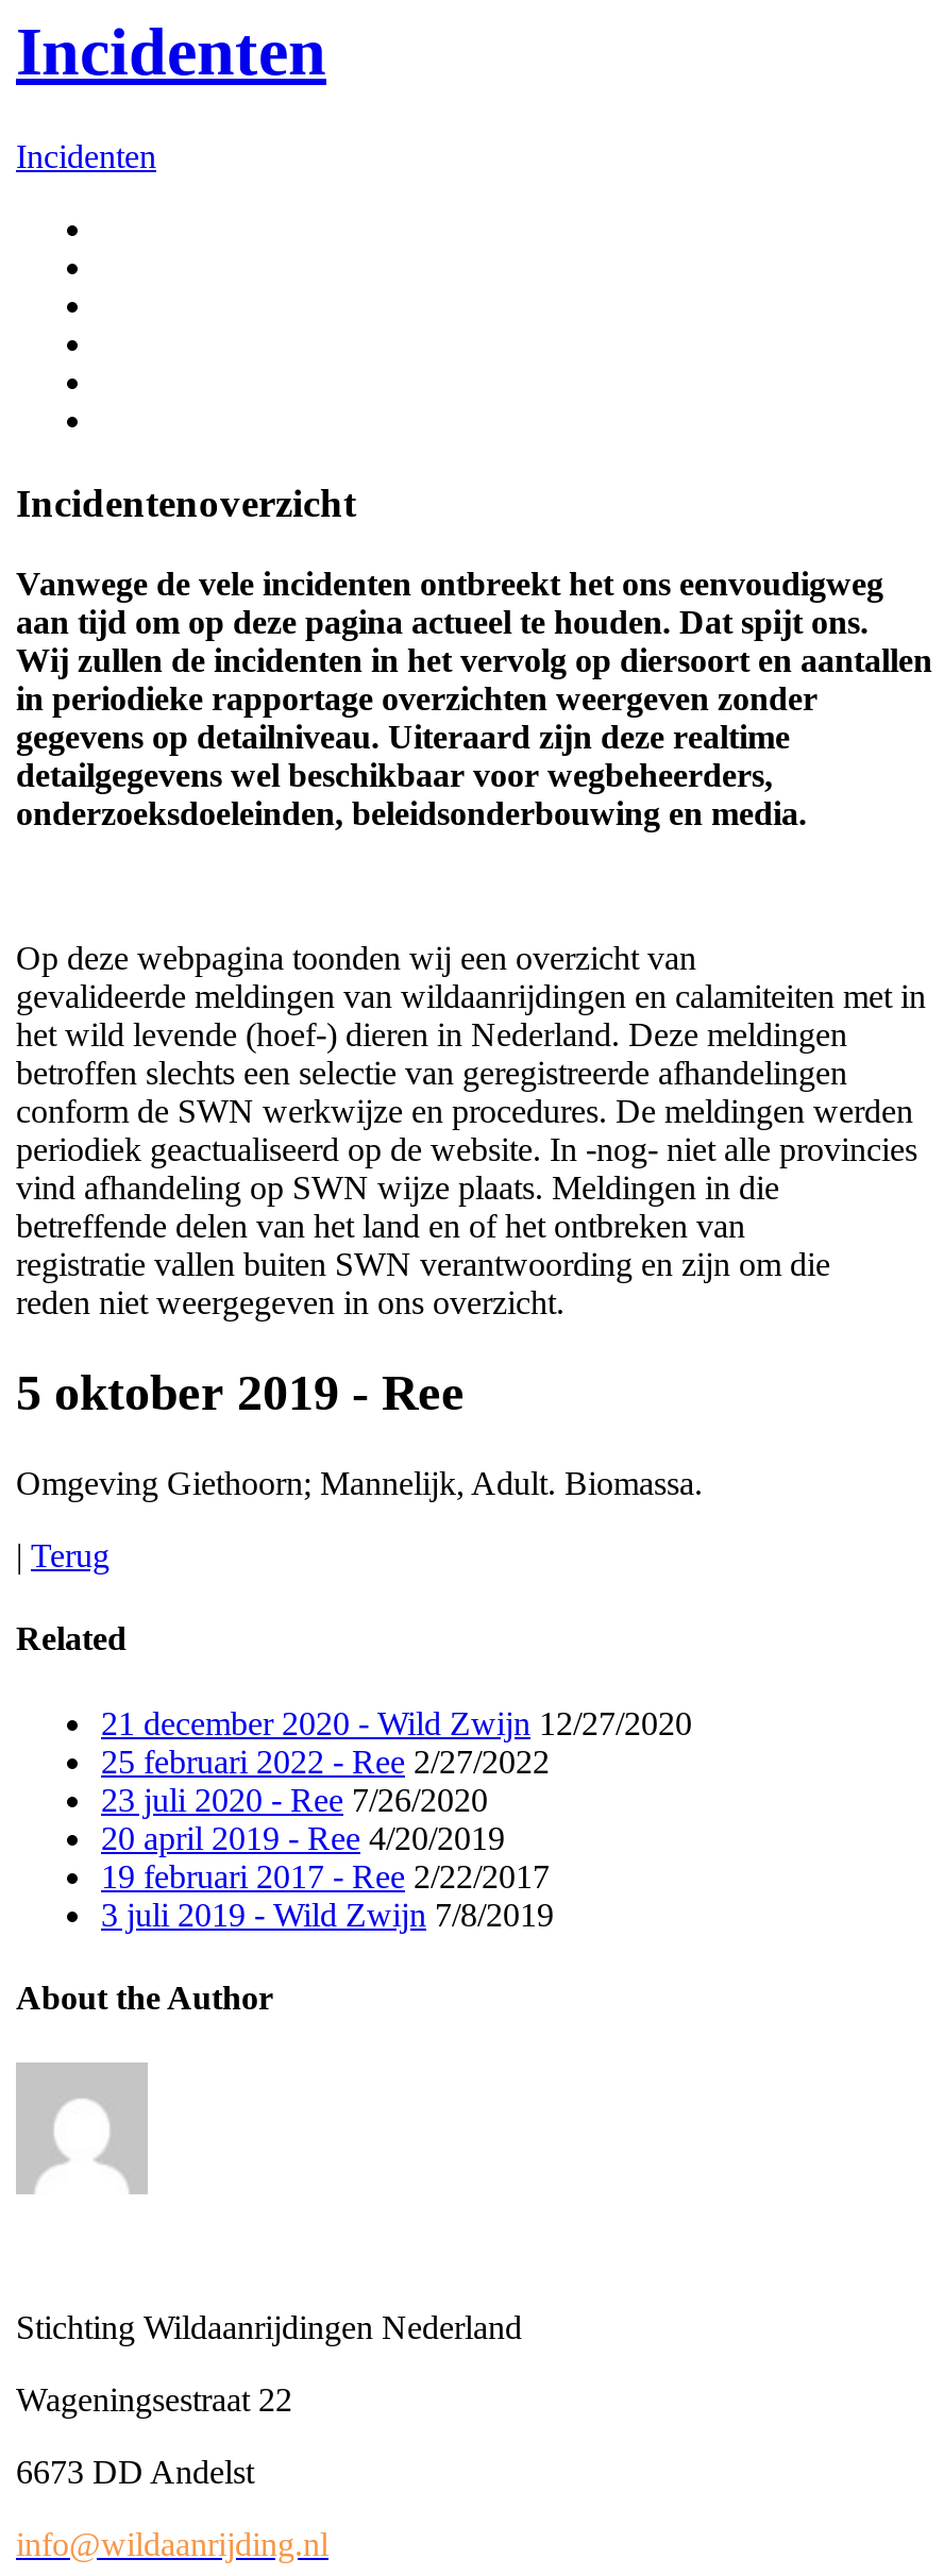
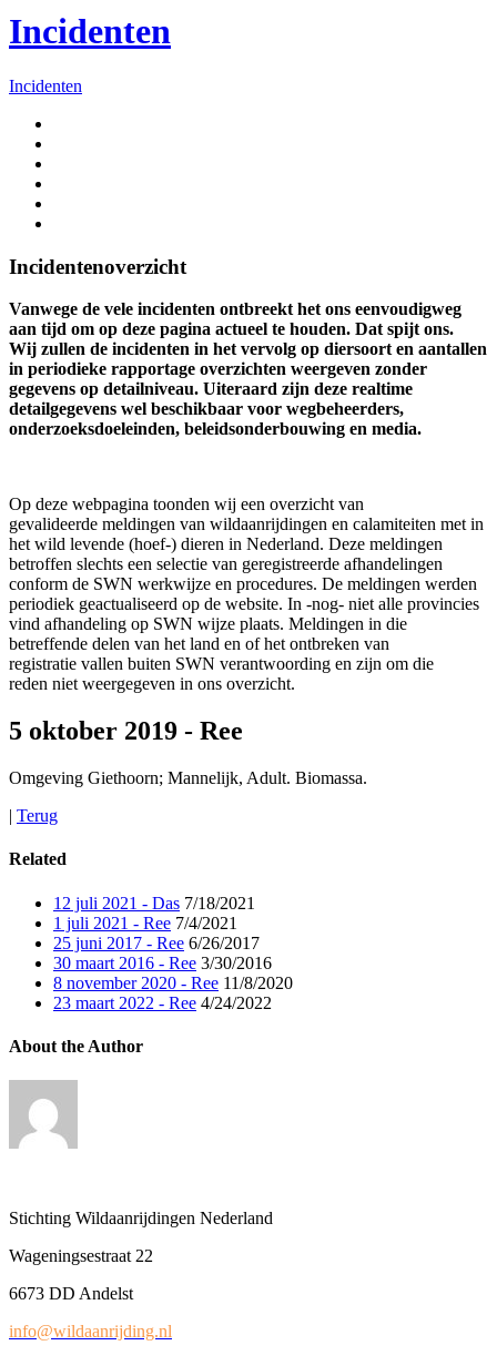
[101,1705,692,1932] 21 december 2020 - Wild Zwijn 12/27/2020 | 25 februari 2022 - Ree 2/27/2022 | 23 juli 2020 - Ree 7/26/2020 | 20 april 2019 - Ree 4/20/2019 | 19 februari 2017 - Ree 2/22/2017 | 3 juli 2019 - Wild Zwijn 7/8/2019 -> [53,893,293,1012] 12 juli 2021 - Das 7/18/2021 | 1 juli 2021 - Ree 7/4/2021 | 25 juni 2017 - Ree 6/26/2017 | 30 maart 2016 - Ree 3/30/2016 | 8 november 2020 - Ree 11/8/2020 | 23 maart 2022 - Ree 4/24/2022

